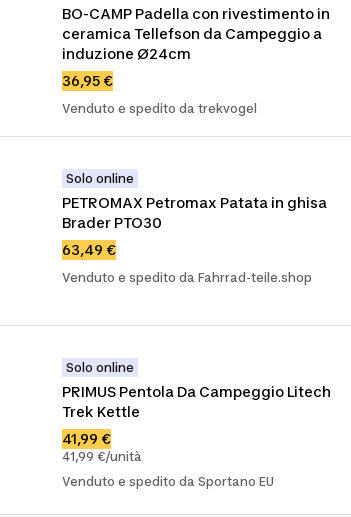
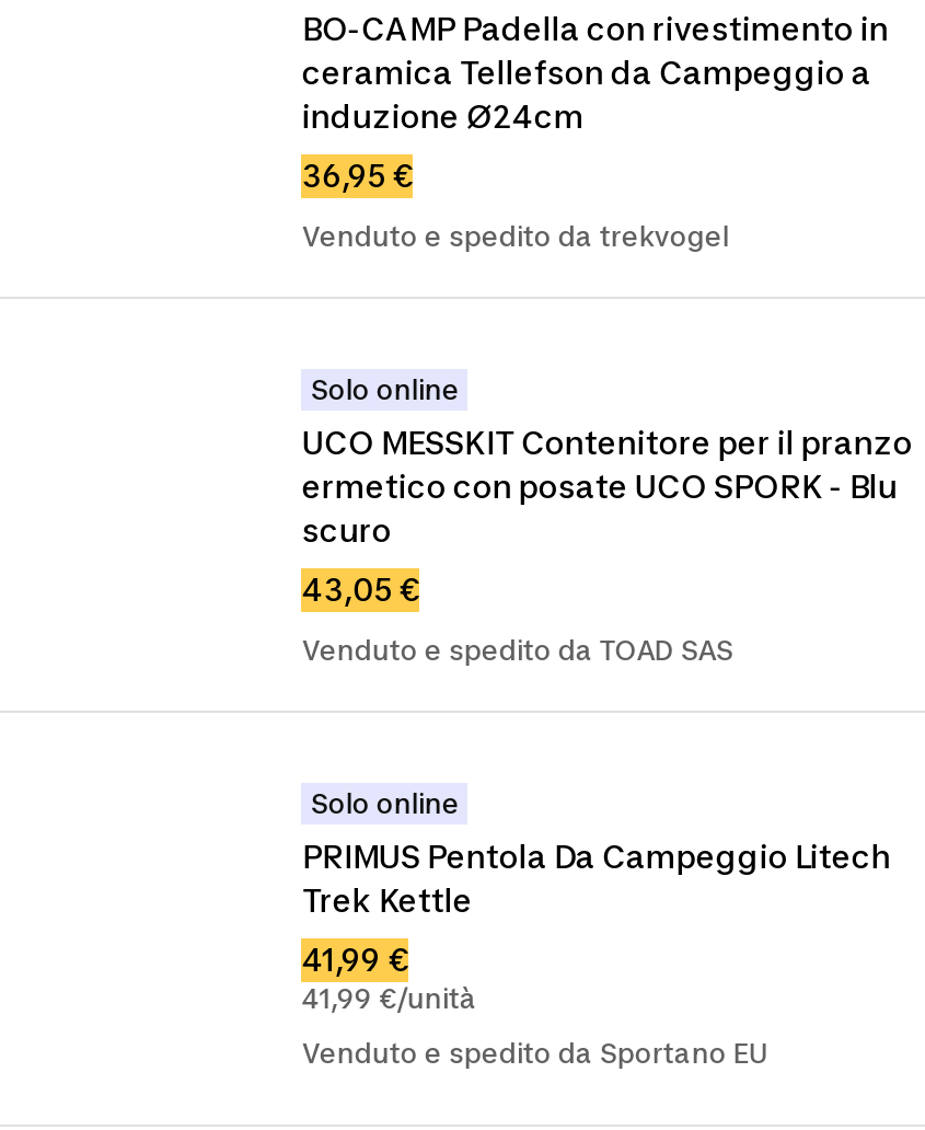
[62,194,327,231] PETROMAX Petromax Patata in ghisa | Brader PTO30 -> [302,424,913,548] UCO MESSKIT Contenitore per il pranzo | ermetico con posate UCO SPORK - Blu | scuro
[62,241,116,258] 63,49 € -> [302,570,420,607] 43,05 €
[62,270,312,285] Venduto e spedito da Fahrrad-teile.shop -> [302,634,733,667] Venduto e spedito da TOAD SAS

